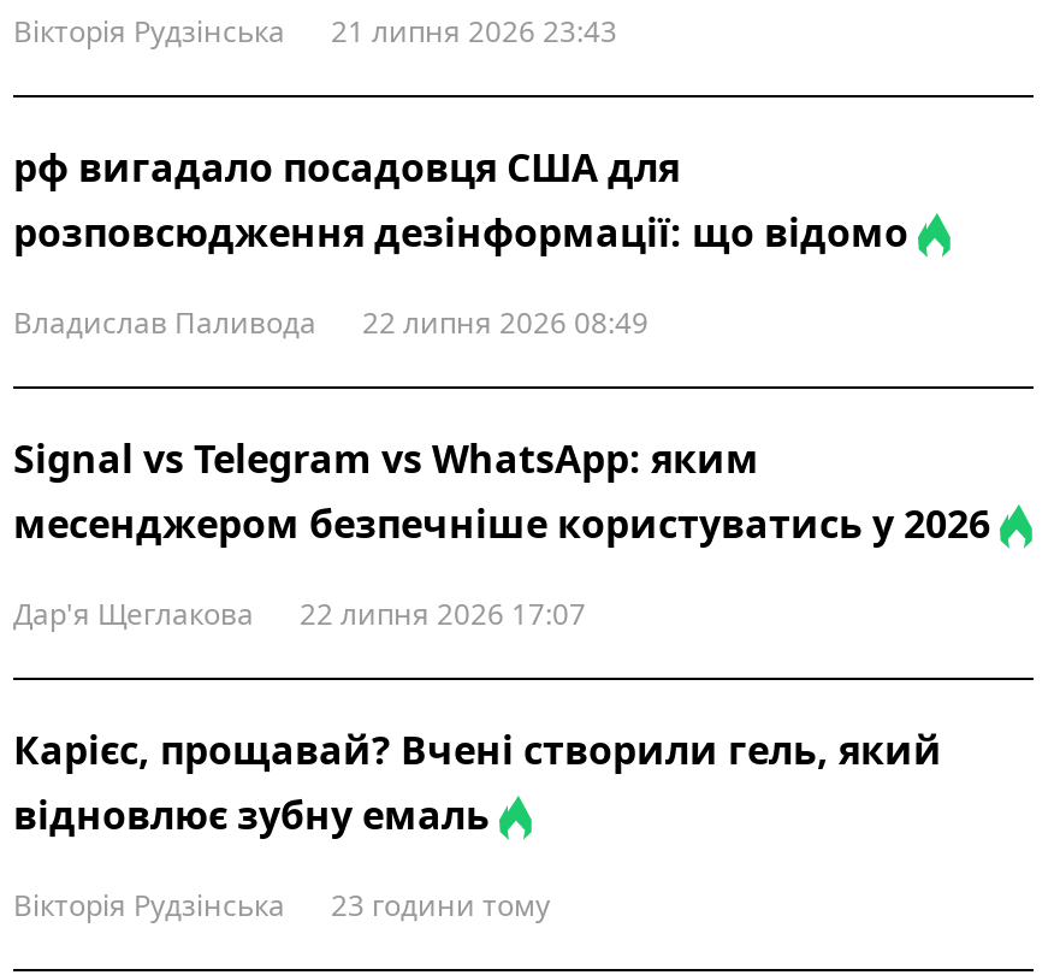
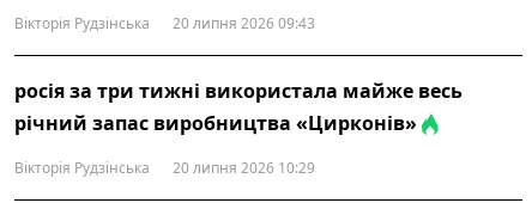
[13,11,1000,841] 21 липня 2026 23:43 | рф вигадало посадовця США для | розповсюдження дезінформації: що відомо | Владислав Паливода | 22 липня 2026 08:49 | Signal vs Telegram vs WhatsApp: яким | месенджером безпечніше користуватись у 2026 | Дар'я Щеглакова | 22 липня 2026 17:07 | Карієс, прощавай? Вчені створили гель, який | відновлює зубну емаль -> [14,13,463,136] 20 липня 2026 09:43 | росія за три тижні використала майже весь | річний запас виробництва «Цирконів»
[13,885,550,926] Вікторія Рудзінська 23 години тому -> [14,158,315,178] Вікторія Рудзінська 20 липня 2026 10:29

